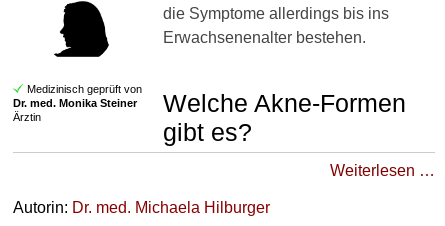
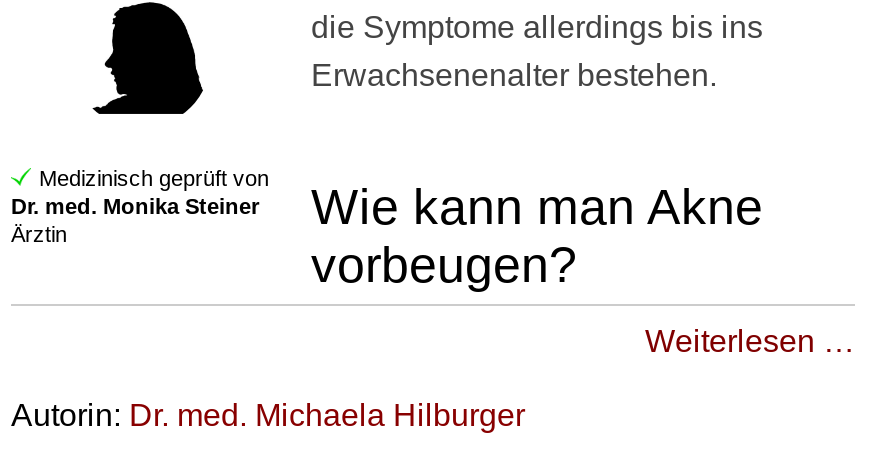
[163,89,406,146] Welche Akne-Formen | gibt es? -> [311,178,763,292] Wie kann man Akne | vorbeugen?

